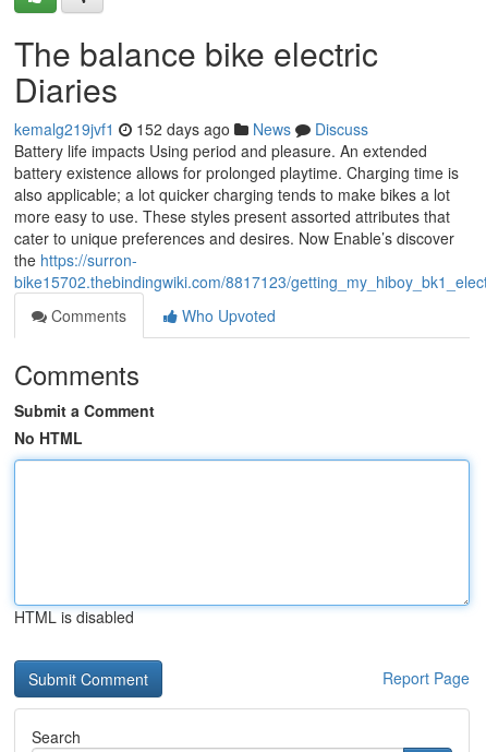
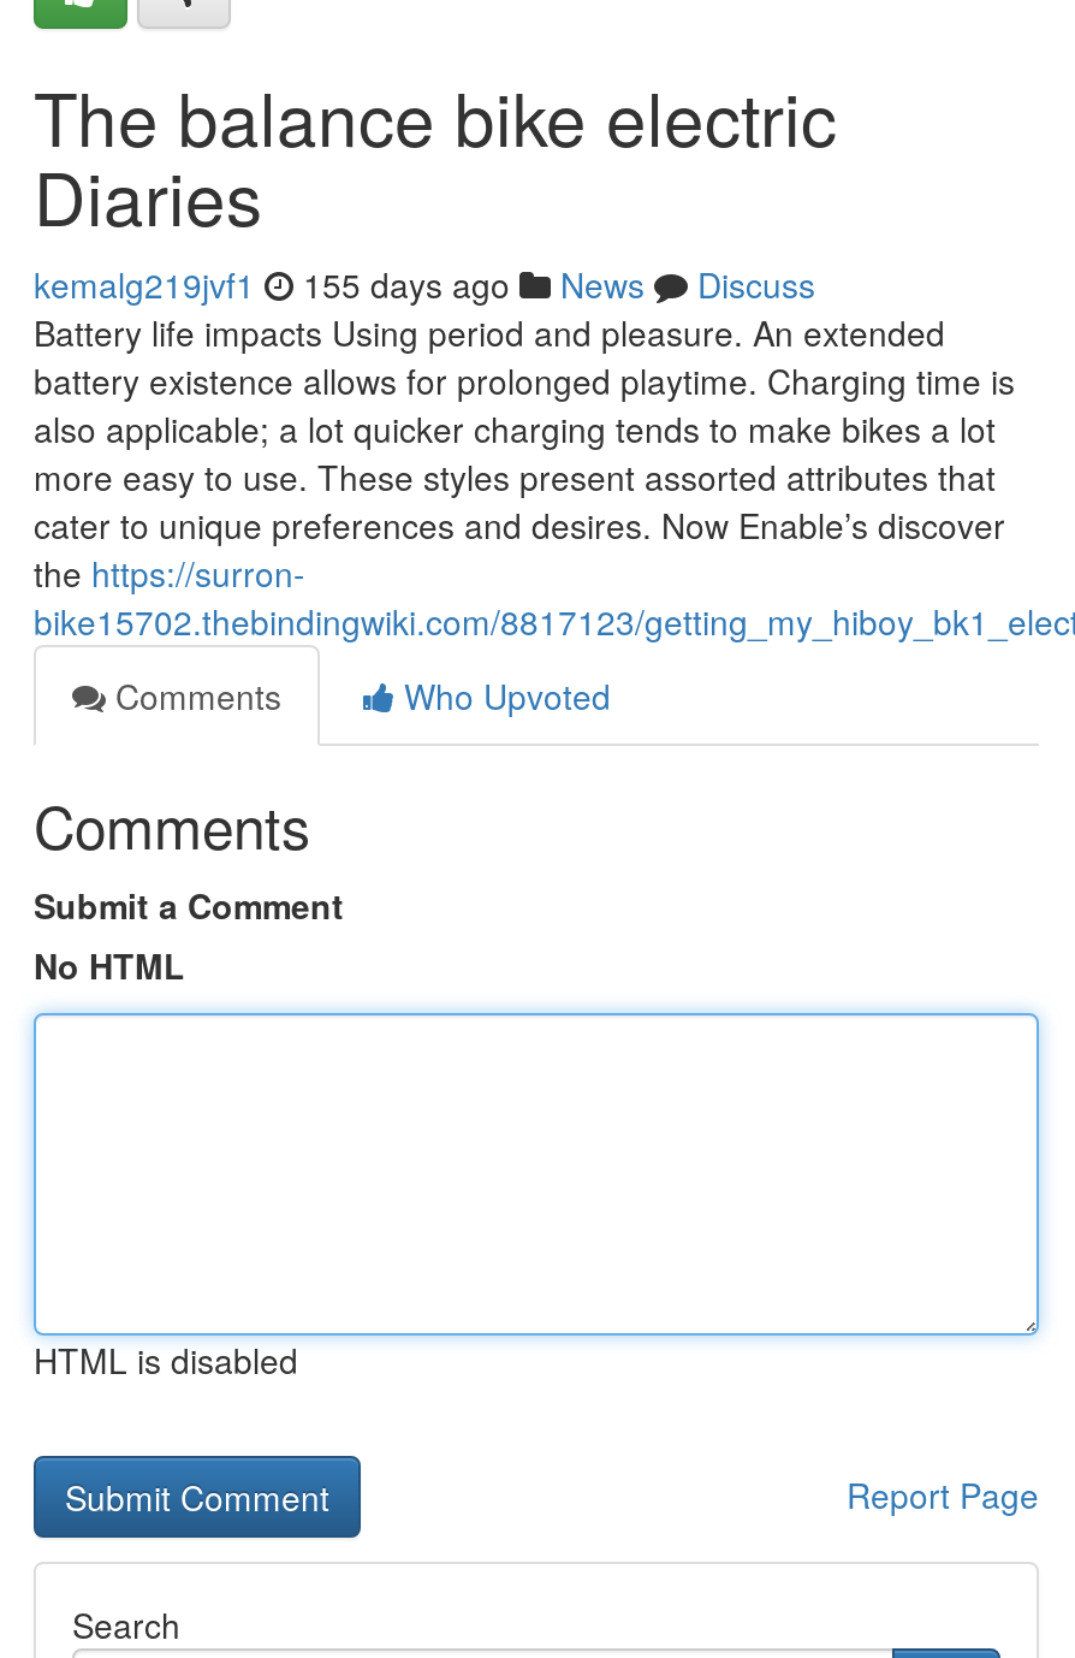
[14,118,368,140] kemalg219jvf1 152 days ago News Discuss -> [34,260,815,308] kemalg219jvf1 155 days ago News Discuss

